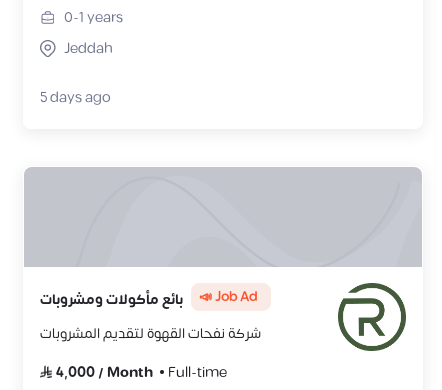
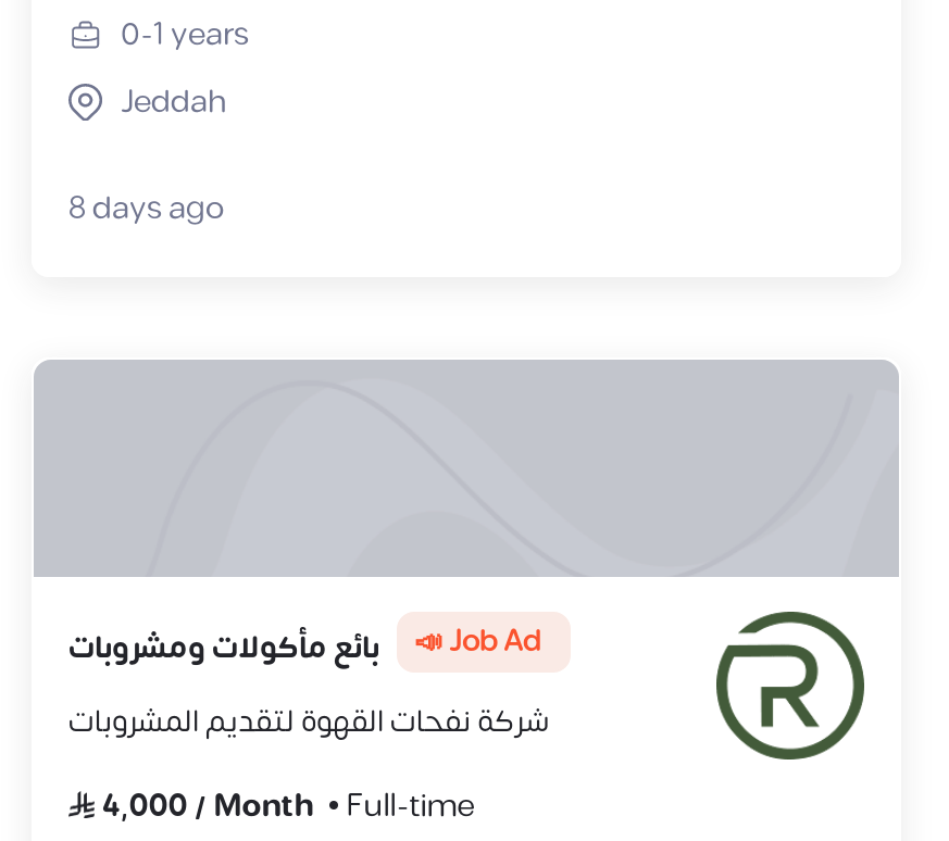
[40,86,111,109] 5 days ago -> [68,184,225,234] 8 days ago

